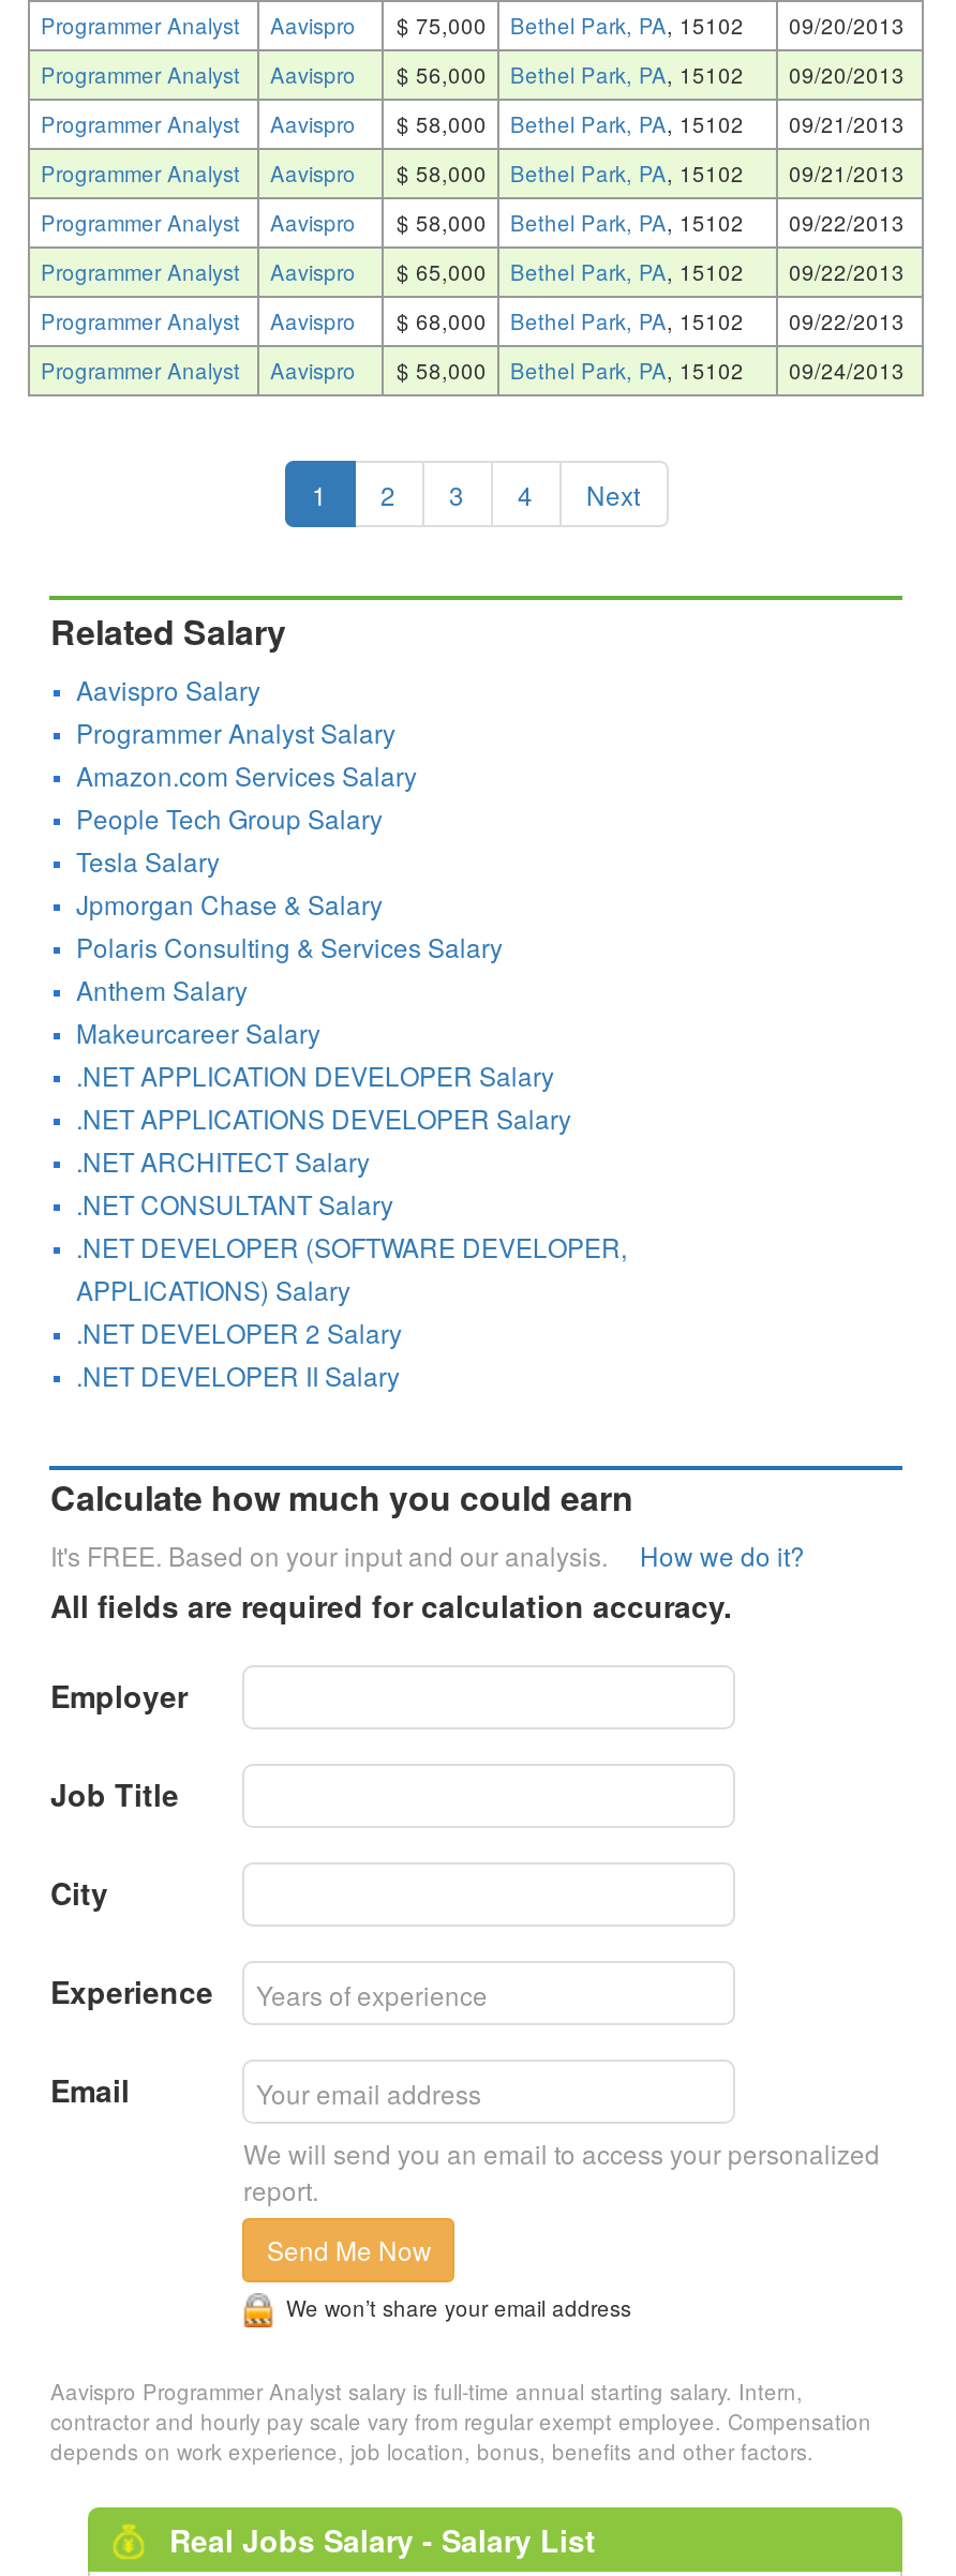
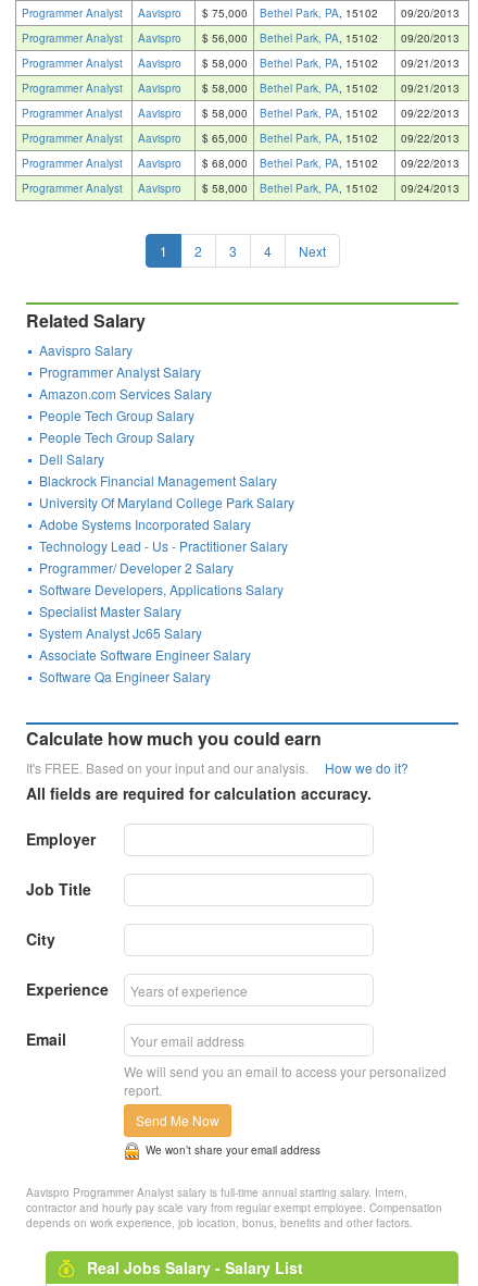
[76,843,627,1393] Tesla Salary | Jpmorgan Chase & Salary | Polaris Consulting & Services Salary | Anthem Salary | Makeurcareer Salary | .NET APPLICATION DEVELOPER Salary | .NET APPLICATIONS DEVELOPER Salary | .NET ARCHITECT Salary | .NET CONSULTANT Salary | .NET DEVELOPER (SOFTWARE DEVELOPER, | APPLICATIONS) Salary | .NET DEVELOPER 2 Salary | .NET DEVELOPER II Salary -> [40,428,295,686] People Tech Group Salary | Dell Salary | Blackrock Financial Management Salary | University Of Maryland College Park Salary | Adobe Systems Incorporated Salary | Technology Lead - Us - Practitioner Salary | Programmer/ Developer 2 Salary | Software Developers, Applications Salary | Specialist Master Salary | System Analyst Jc65 Salary | Associate Software Engineer Salary | Software Qa Engineer Salary

